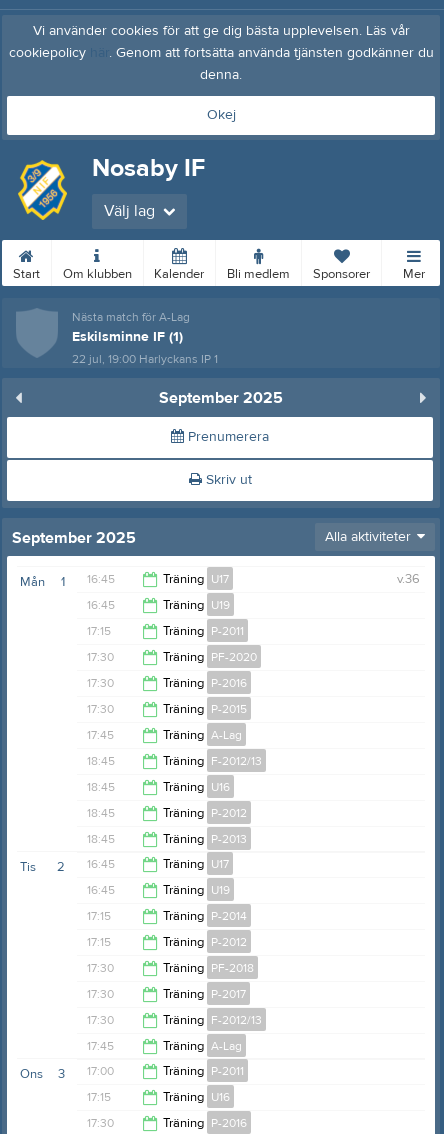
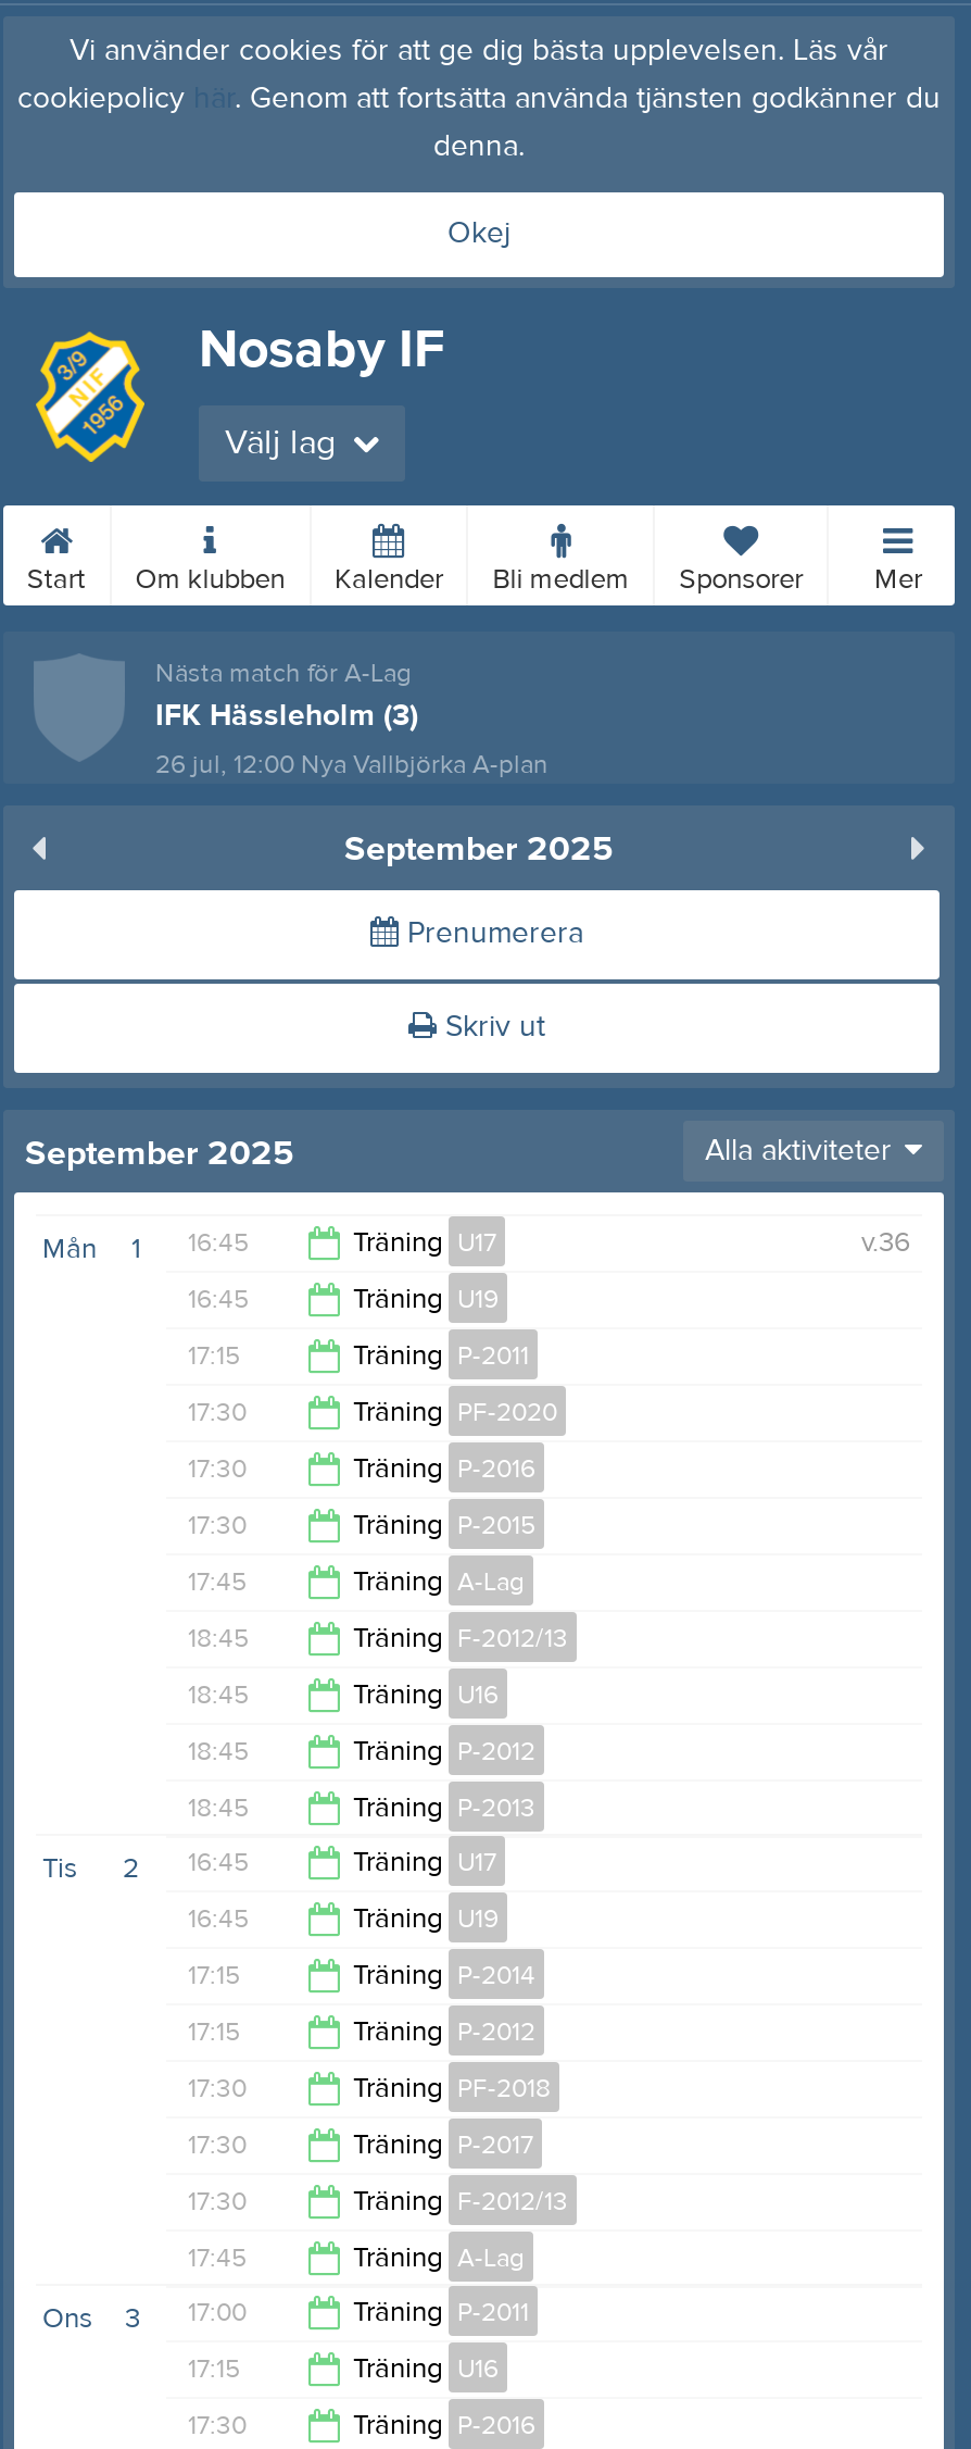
[72,328,218,367] Eskilsminne IF (1) | 22 jul, 19:00 Harlyckans IP 1 -> [155,697,548,782] IFK Hässleholm (3) | 26 jul, 12:00 Nya Vallbjörka A-plan

